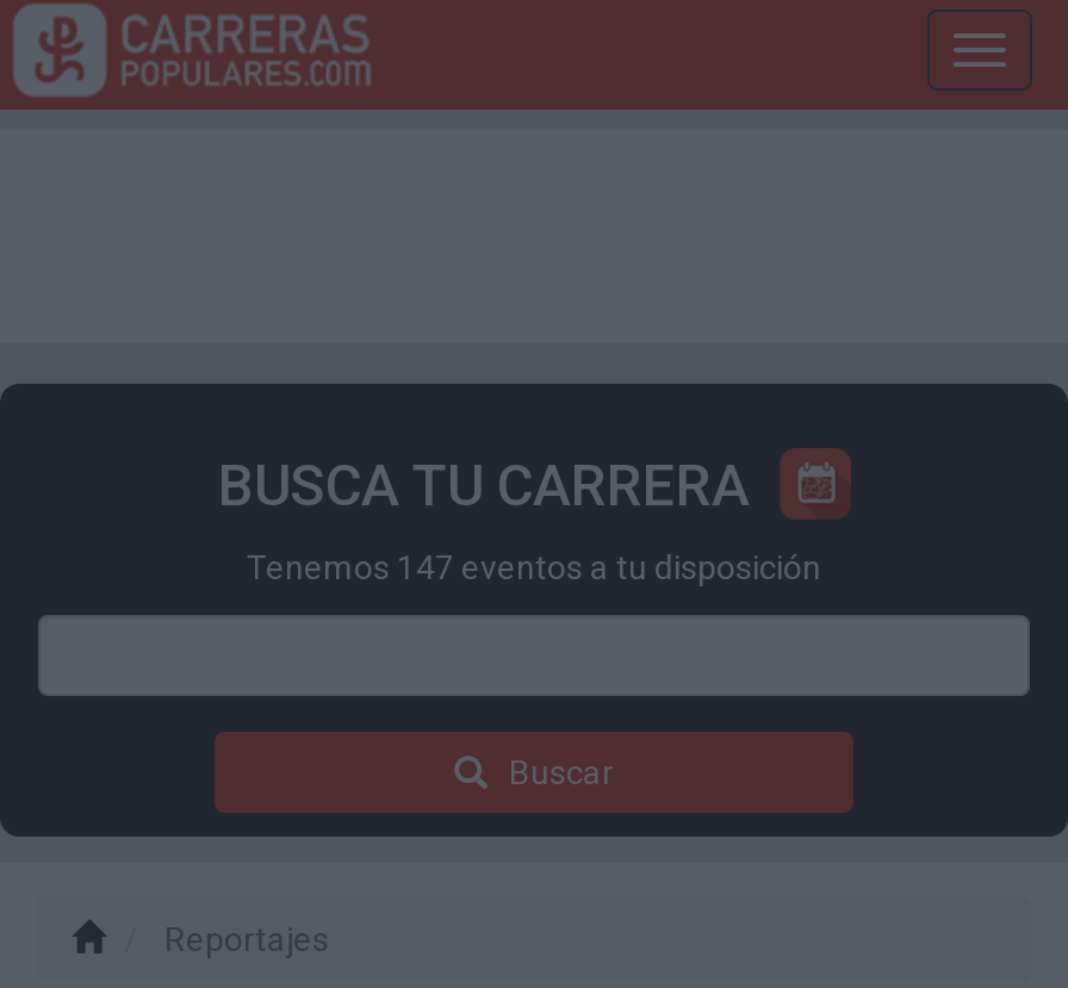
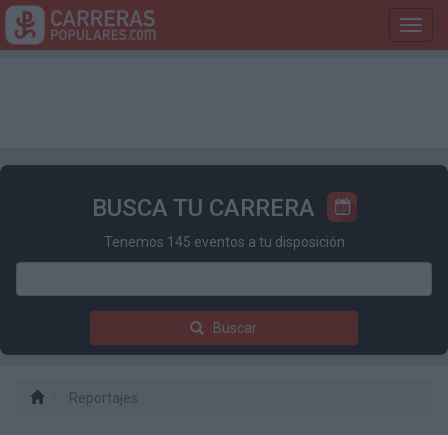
[247,549,821,587] Tenemos 147 eventos a tu disposición -> [103,234,344,250] Tenemos 145 eventos a tu disposición

